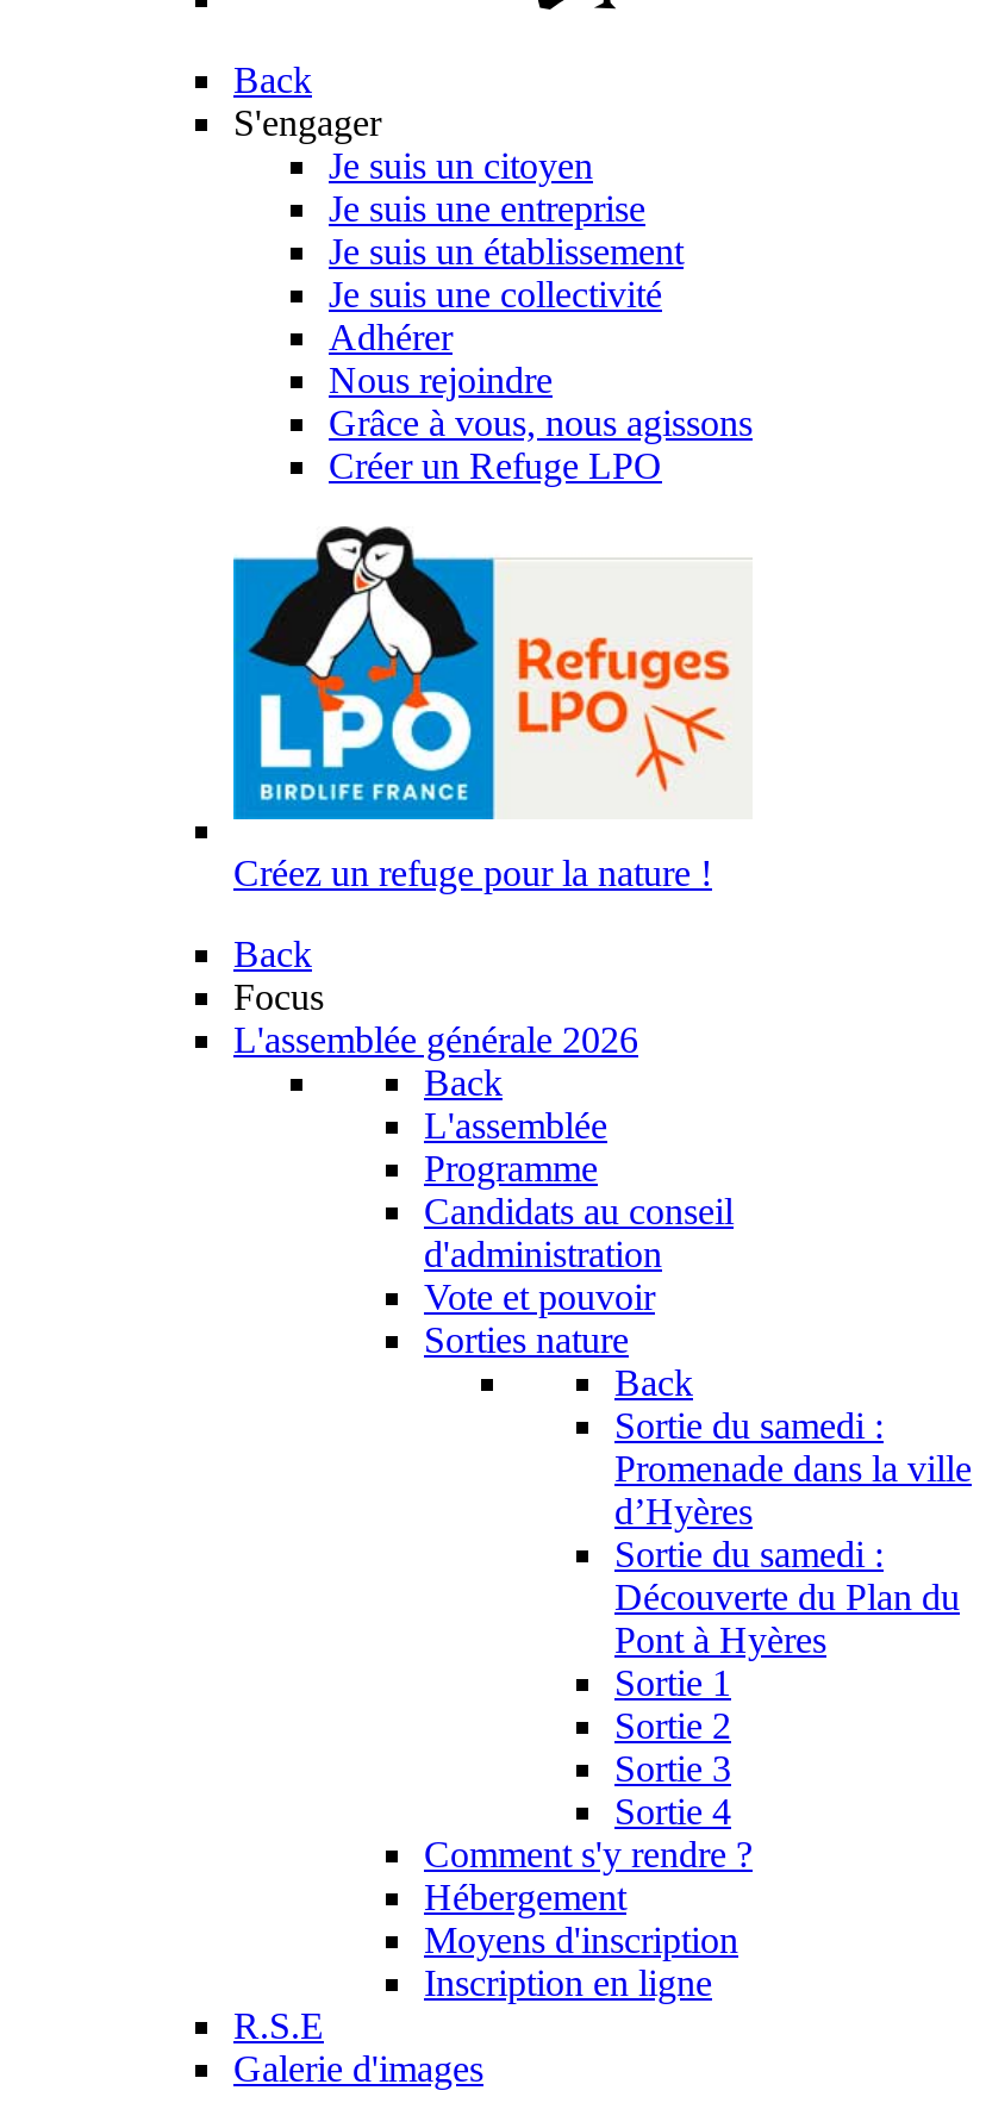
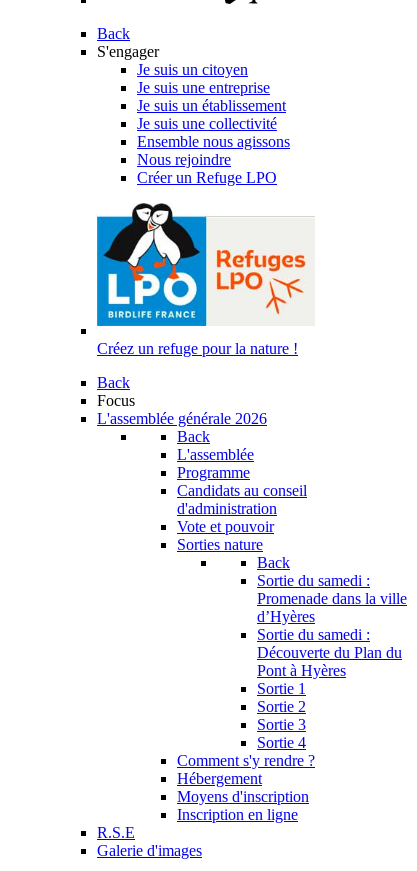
[329,317,453,358] Adhérer -> [137,133,290,150] Ensemble nous agissons
[329,403,753,444] Grâce à vous, nous agissons -> none

